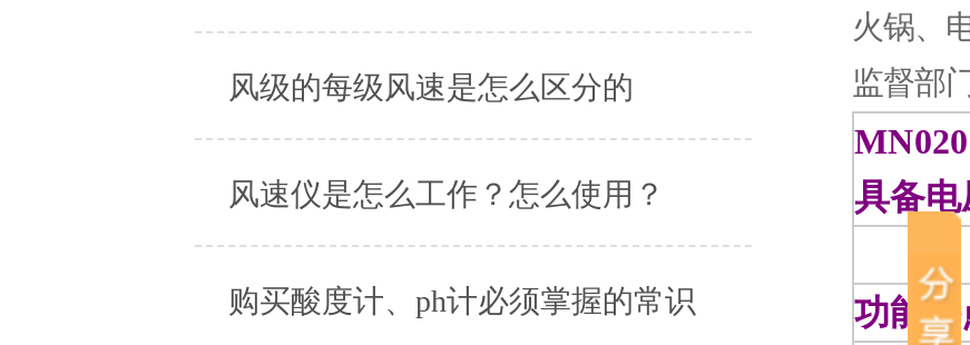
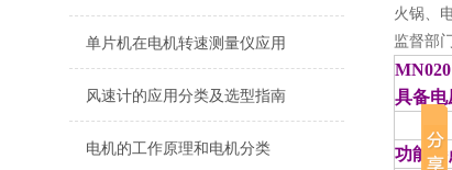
[228,71,634,105] 风级的每级风速是怎么区分的 -> [86,35,286,52] 单片机在电机转速测量仪应用
[228,178,665,211] 风速仪是怎么工作？怎么使用？ -> [86,88,286,104] 风速计的应用分类及选型指南
[228,285,696,318] 购买酸度计、ph计必须掌握的常识 -> [86,140,271,157] 电机的工作原理和电机分类

